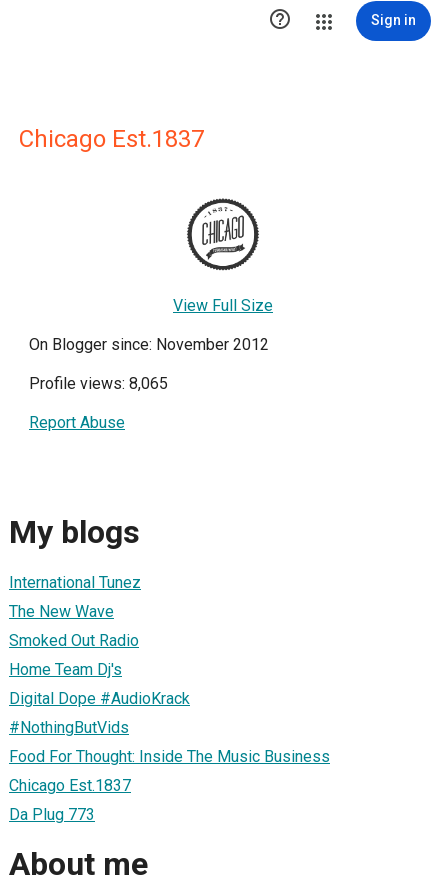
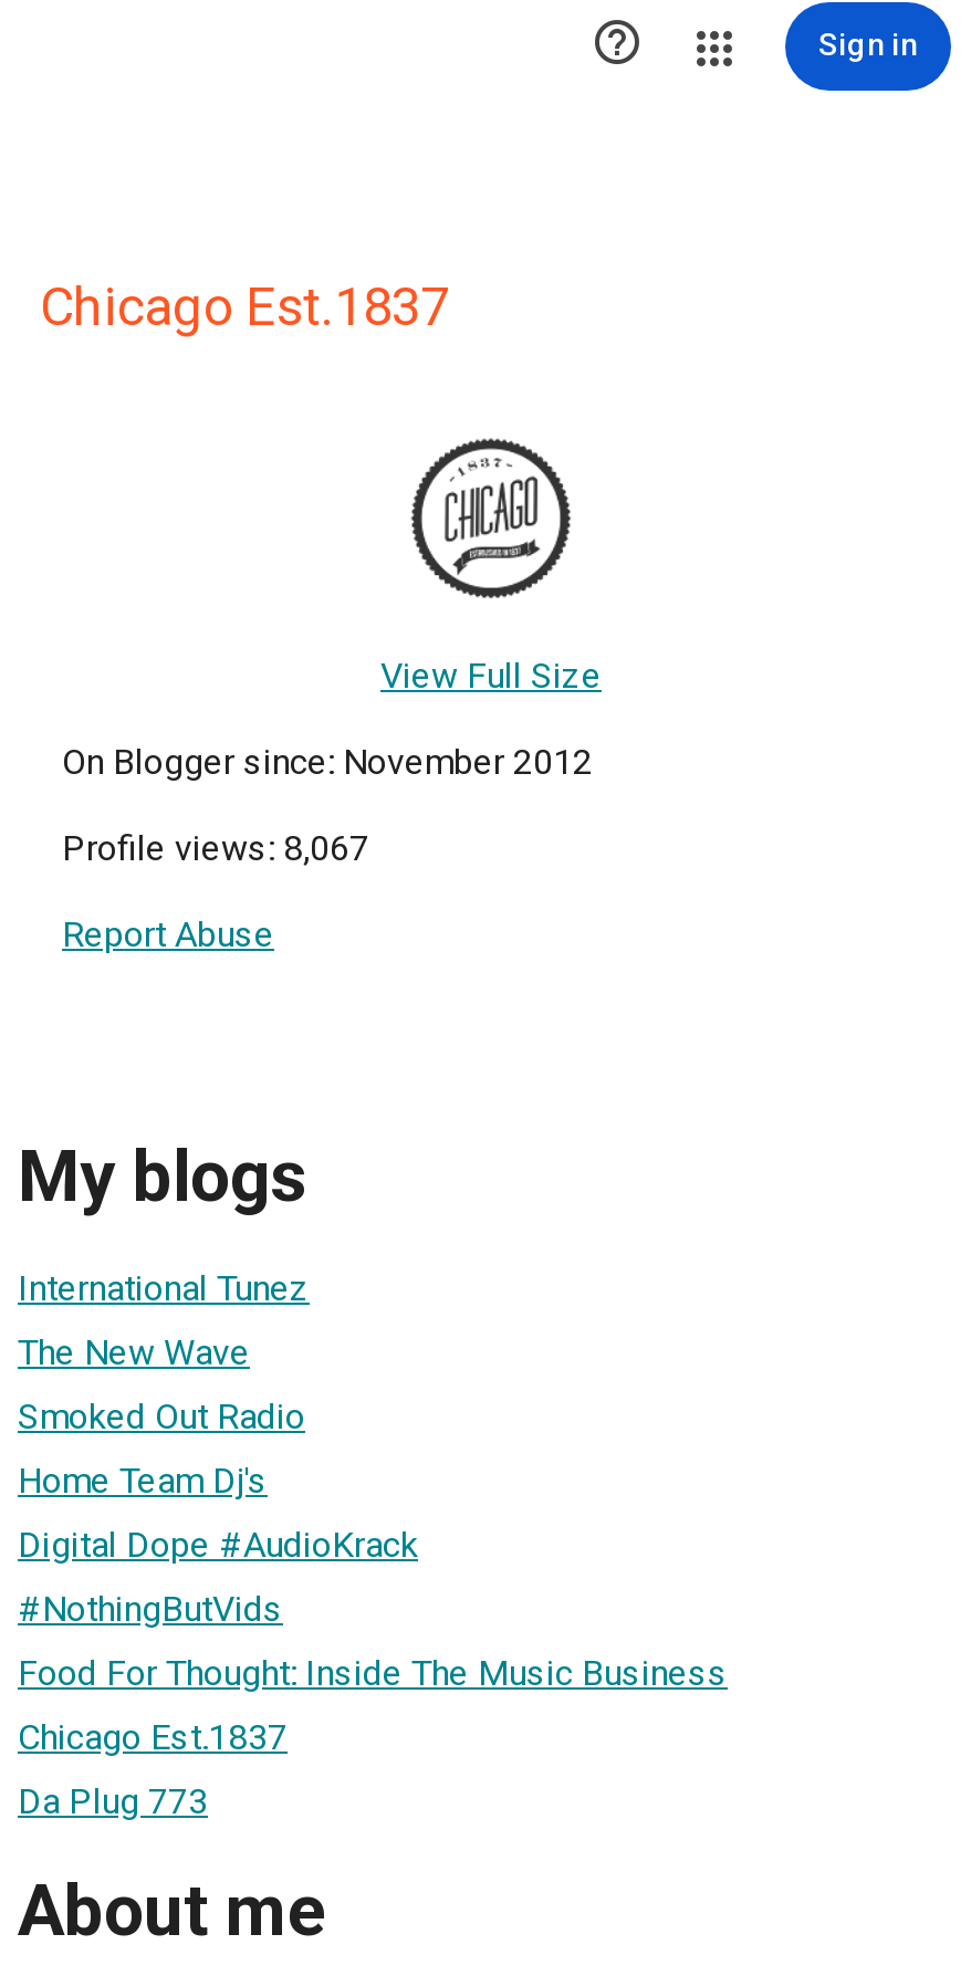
[29,374,168,393] Profile views: 8,065 -> [62,826,369,868] Profile views: 8,067

